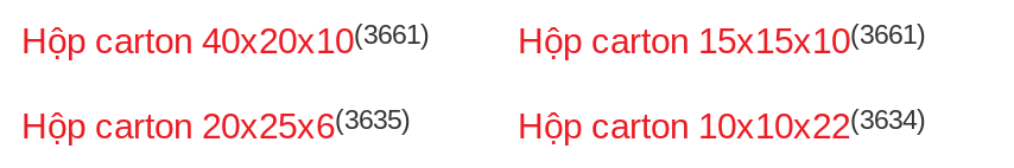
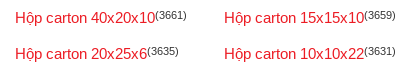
[518,21,926,61] Hộp carton 15x15x10(3661) -> [224,9,396,26] Hộp carton 15x15x10(3659)
[518,105,926,145] Hộp carton 10x10x22(3634) -> [224,45,396,62] Hộp carton 10x10x22(3631)

